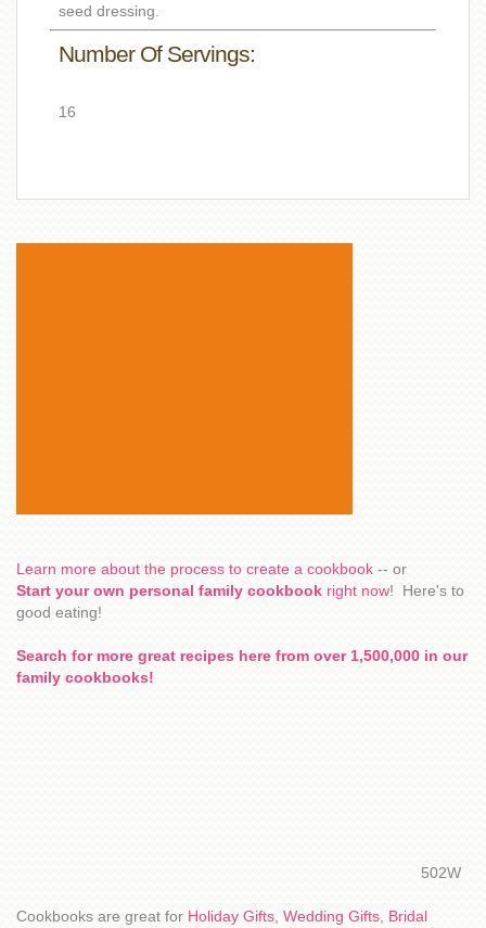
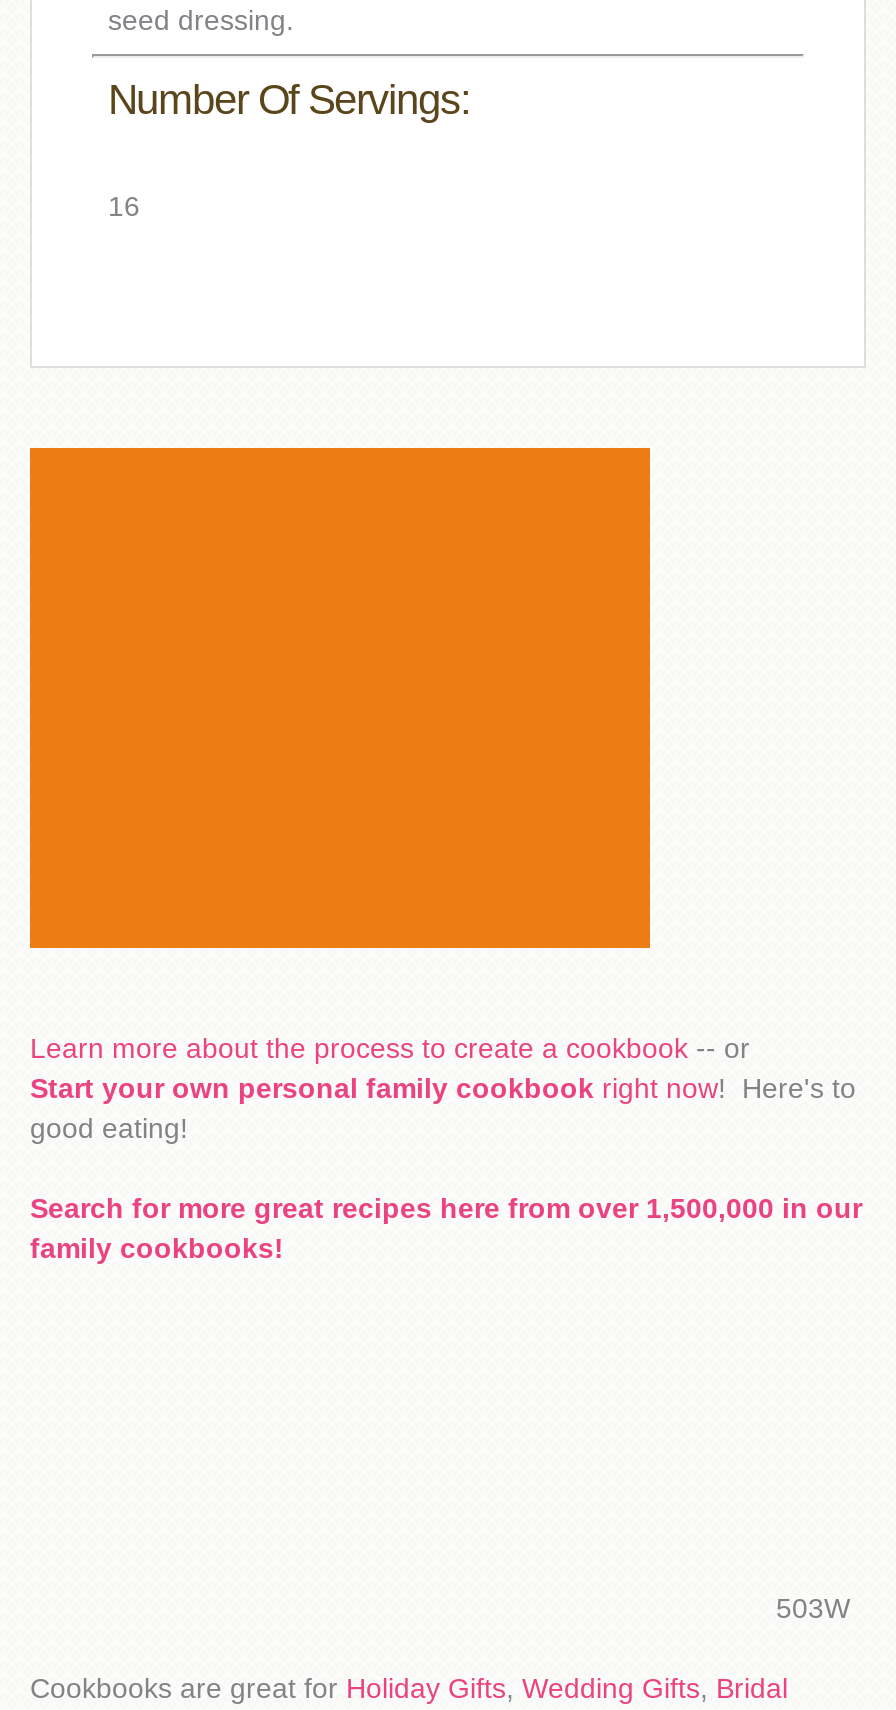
[421,864,470,881] 502W -> [776,1592,866,1624] 503W

